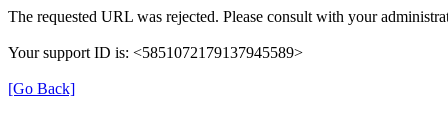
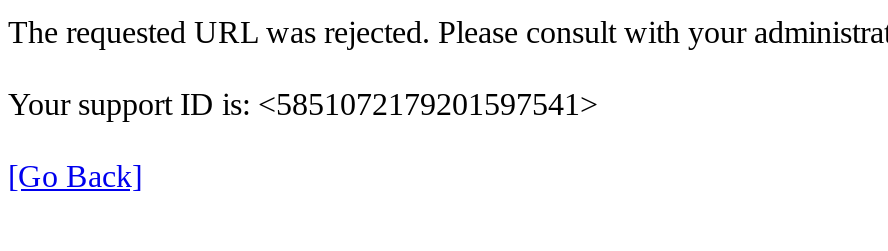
[8,44,303,61] Your support ID is: <5851072179137945589> -> [8,87,598,121] Your support ID is: <5851072179201597541>

